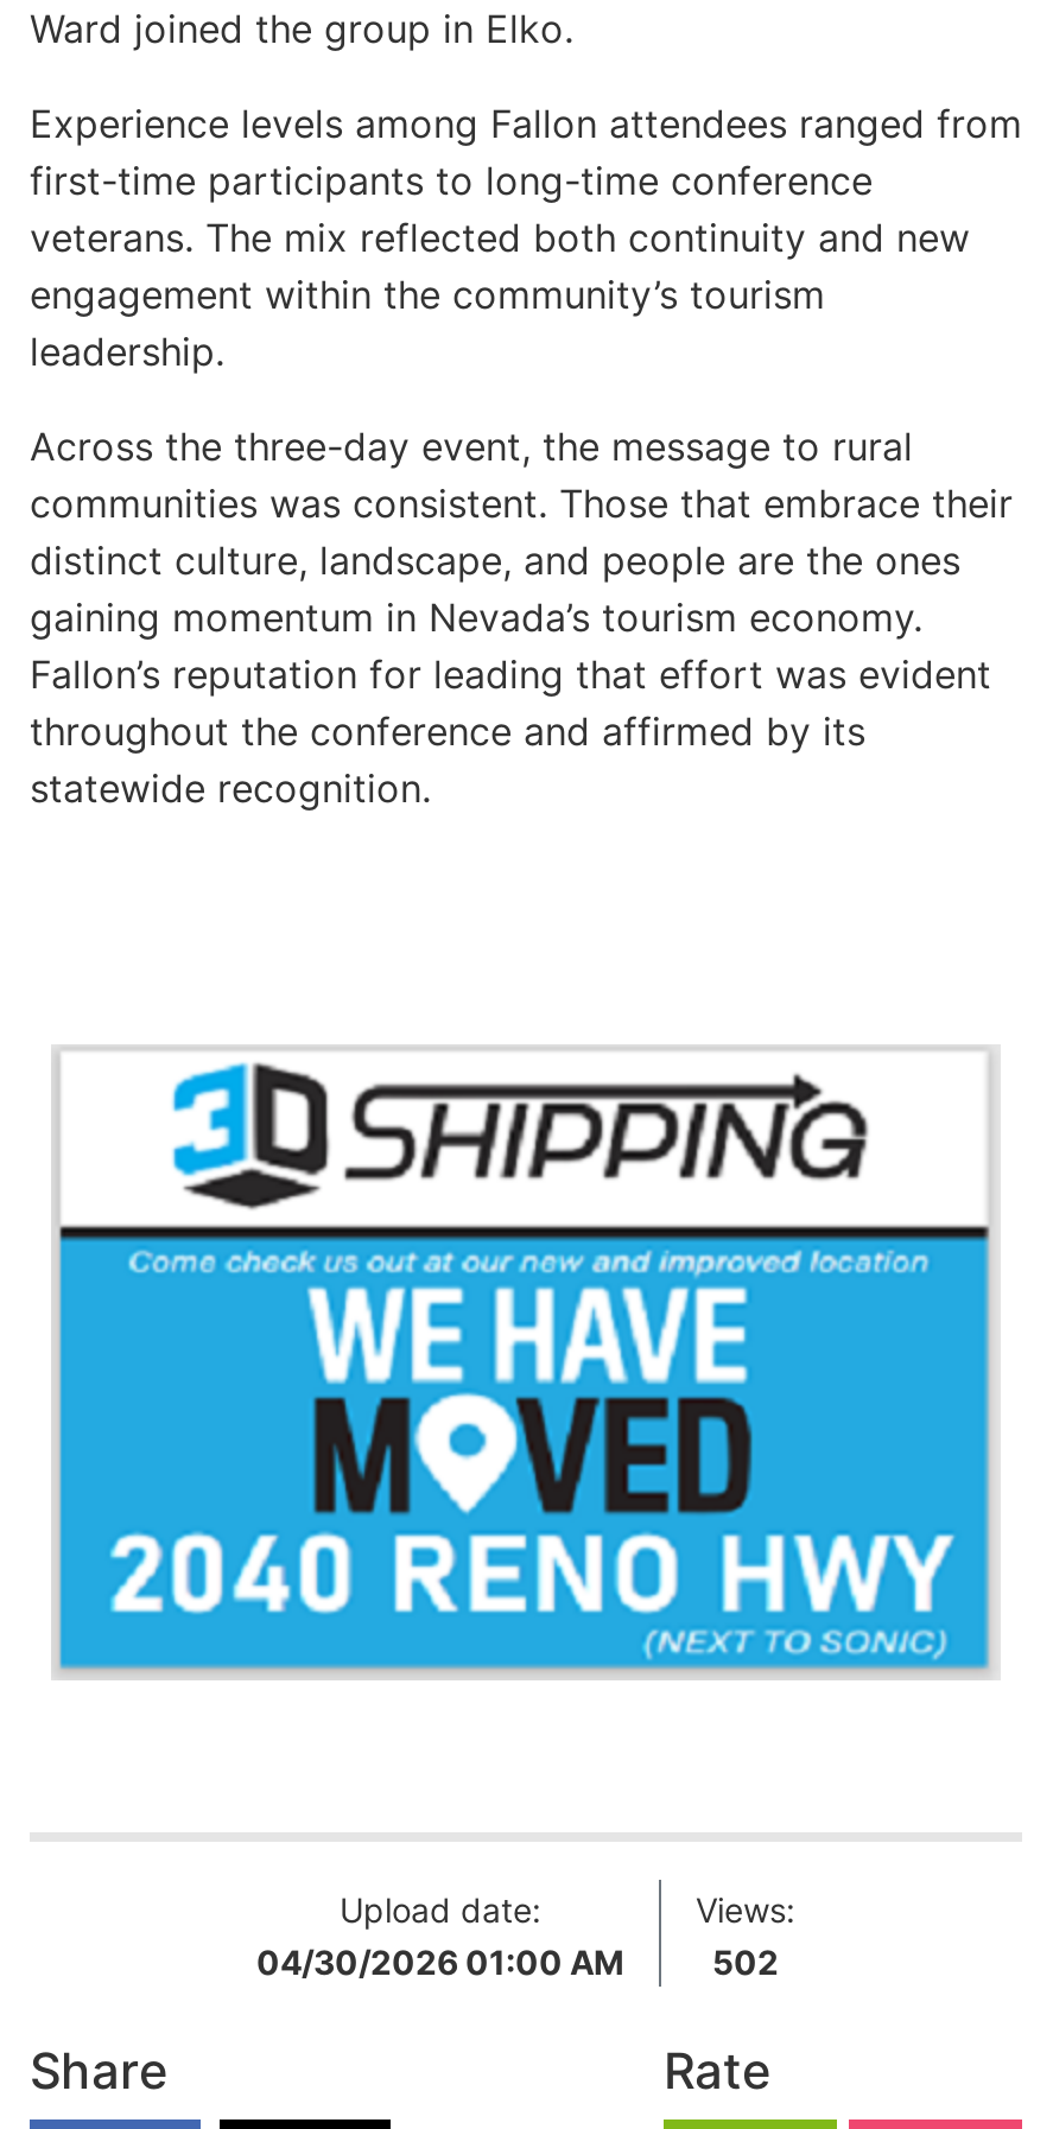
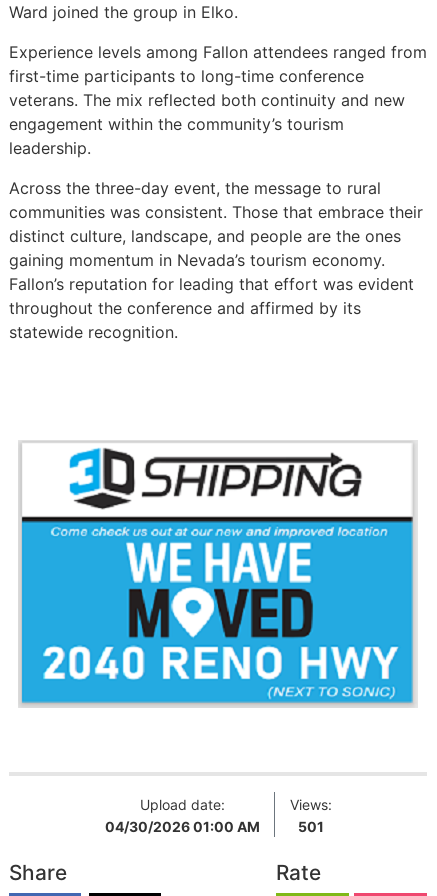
[712,1941,779,1982] 502 -> [297,818,323,835] 501

